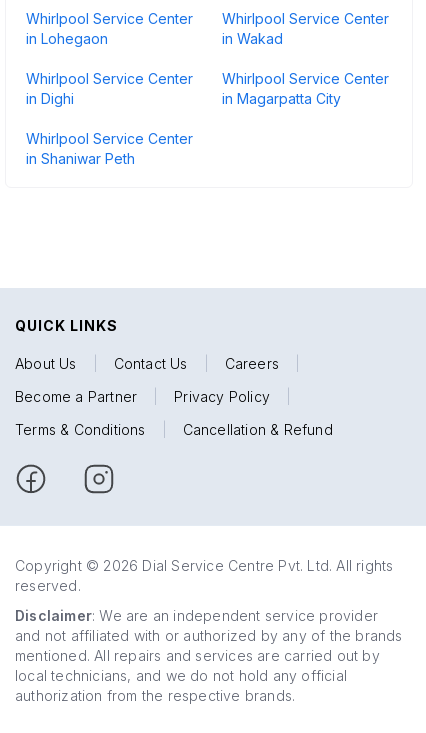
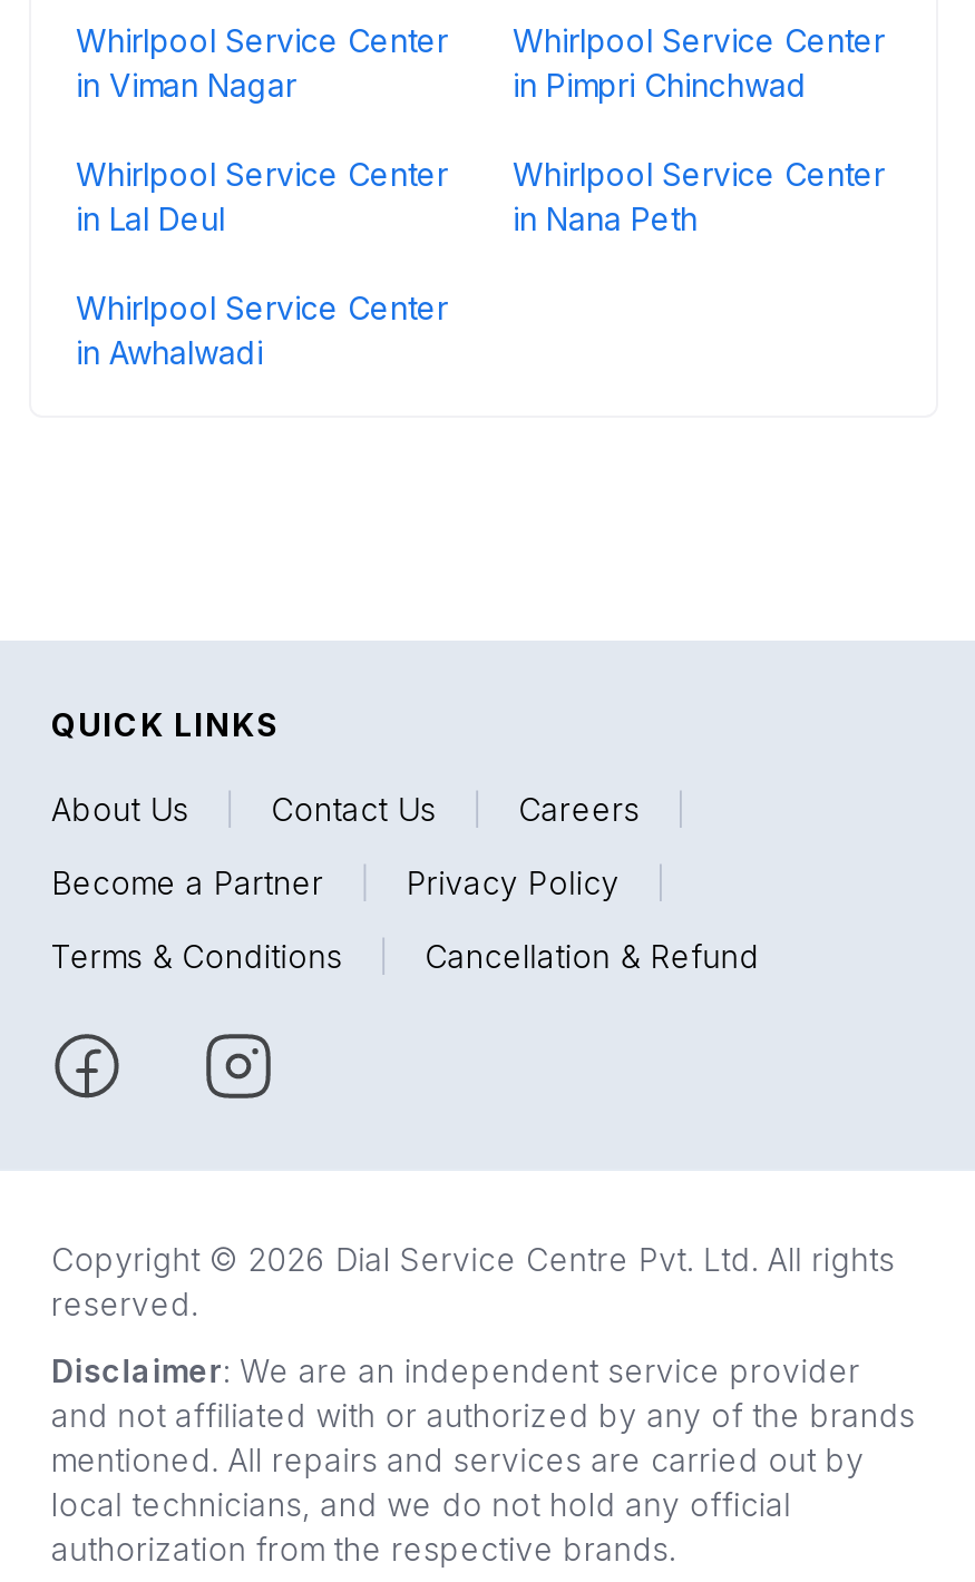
[26,30,108,47] in Lohegaon -> [76,66,296,104] in Viman Nagar
[222,30,283,47] in Wakad -> [513,66,807,104] in Pimpri Chinchwad
[26,90,74,107] in Dighi -> [76,199,225,237] in Lal Deul
[222,90,341,107] in Magarpatta City -> [513,199,698,237] in Nana Peth
[26,150,135,167] in Shaniwar Peth -> [76,333,263,371] in Awhalwadi

